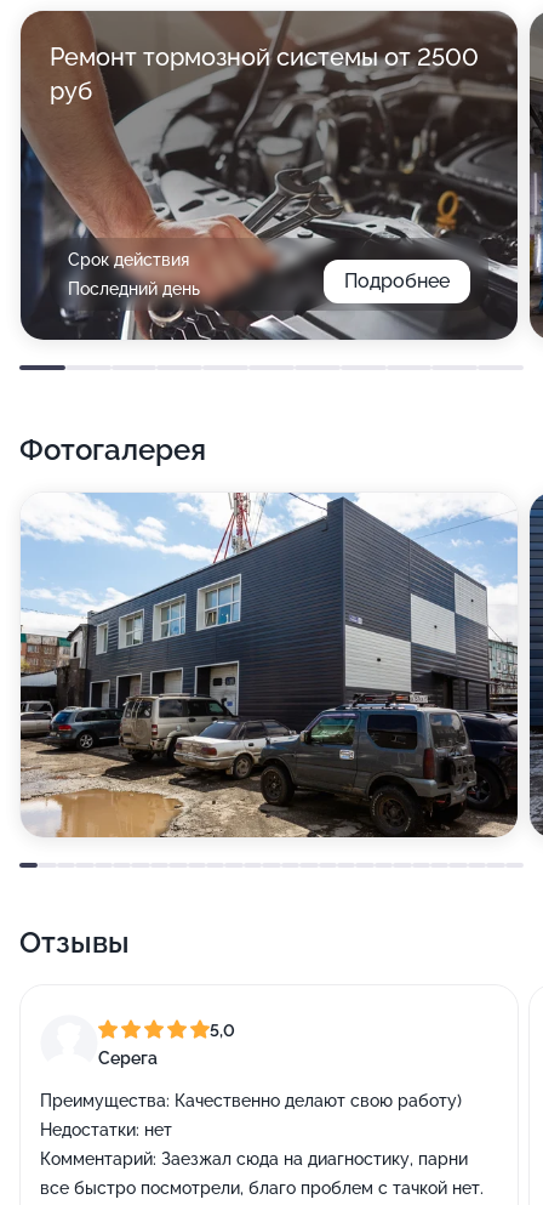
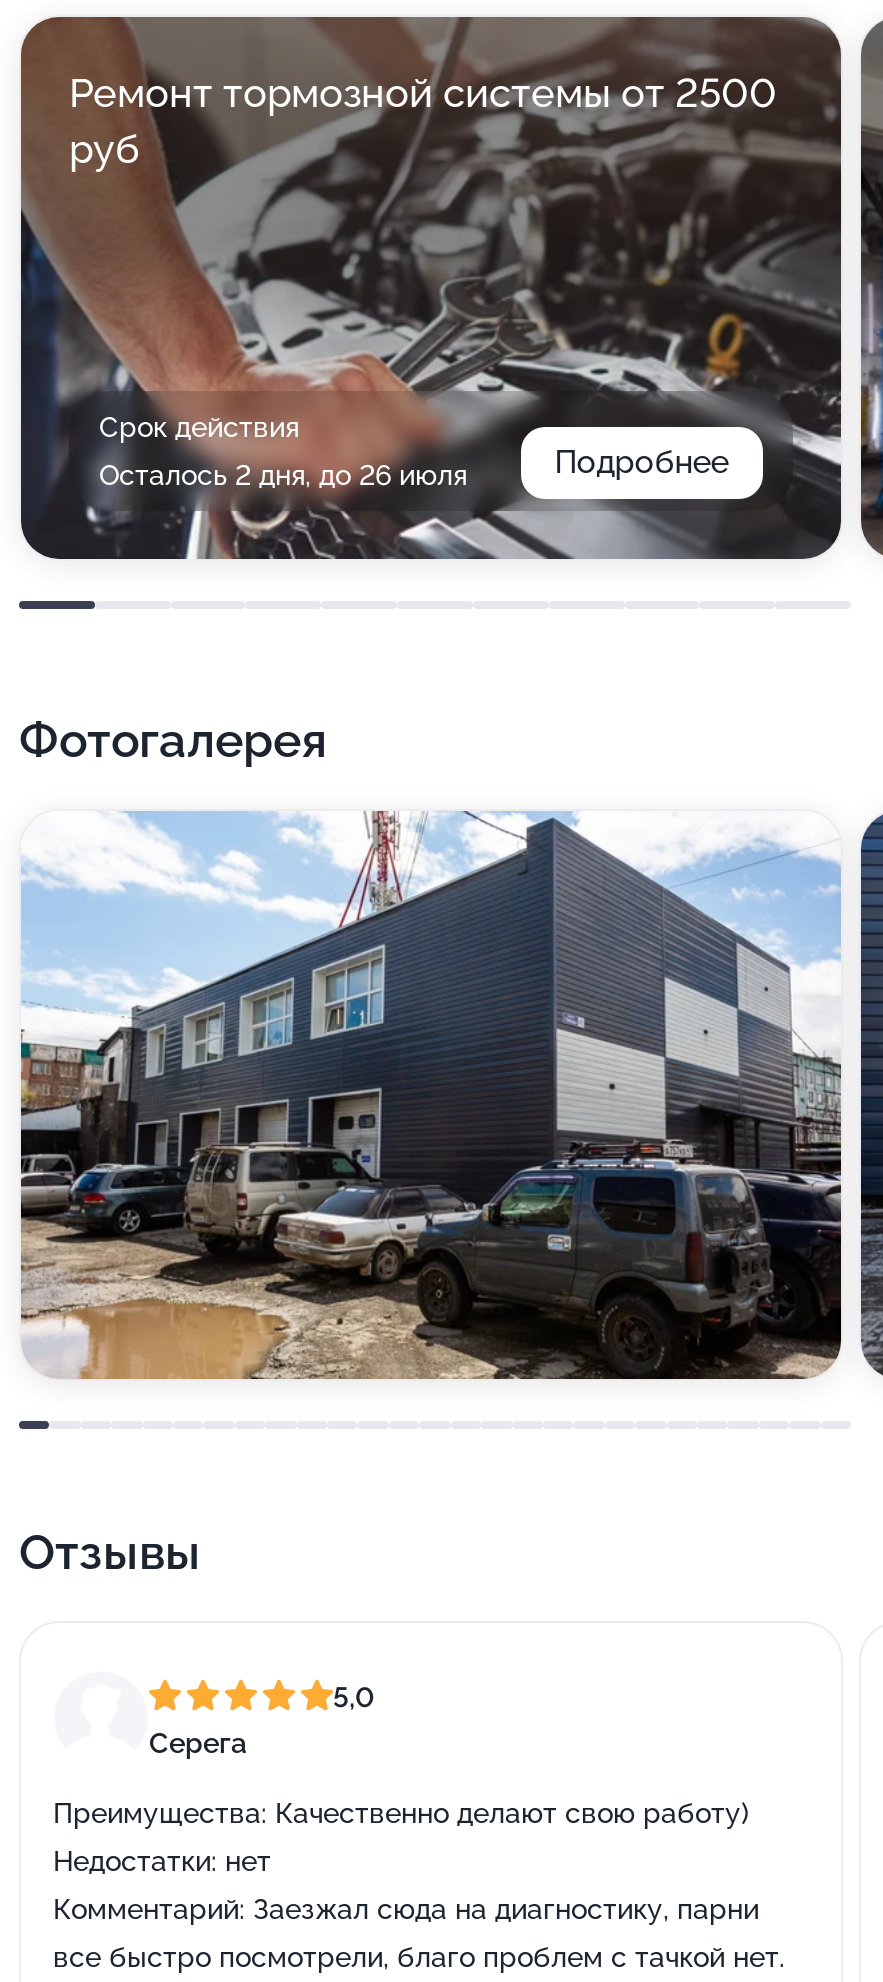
[68,279,200,299] Последний день -> [99,459,467,491] Осталось 2 дня, до 26 июля

